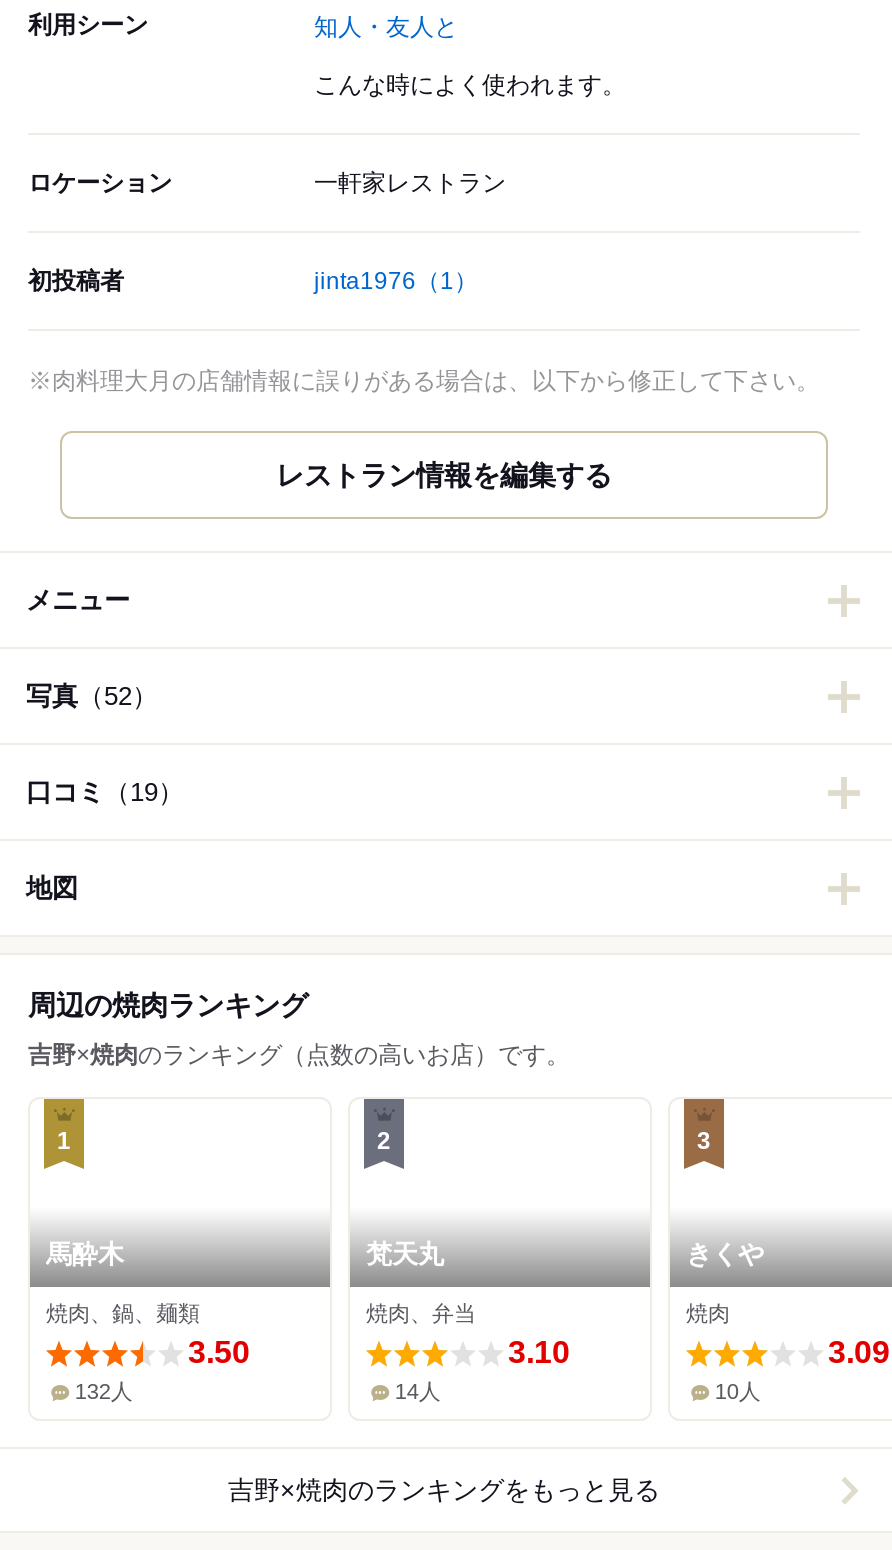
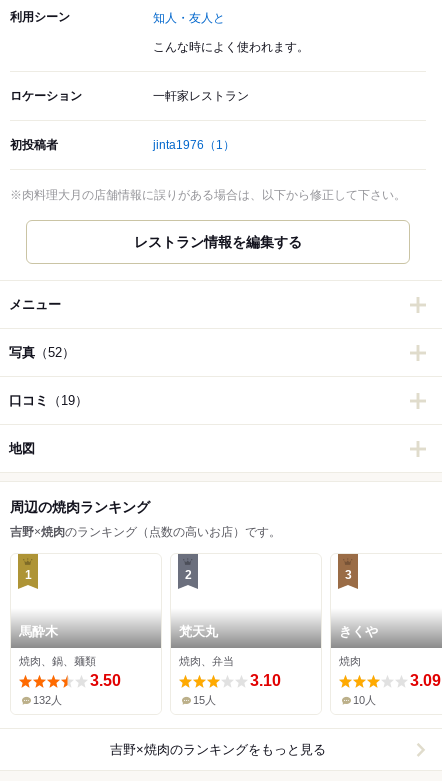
[395,1380,441,1404] 14人 -> [193,694,216,706] 15人

